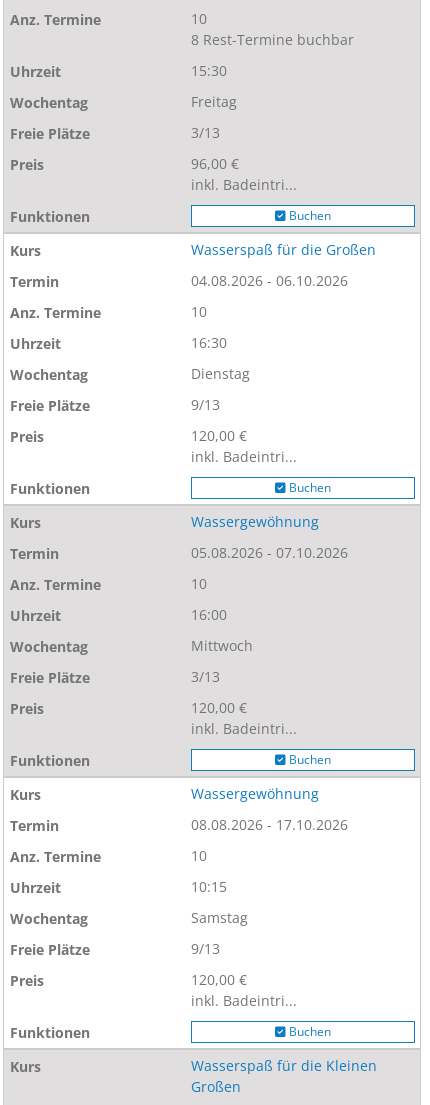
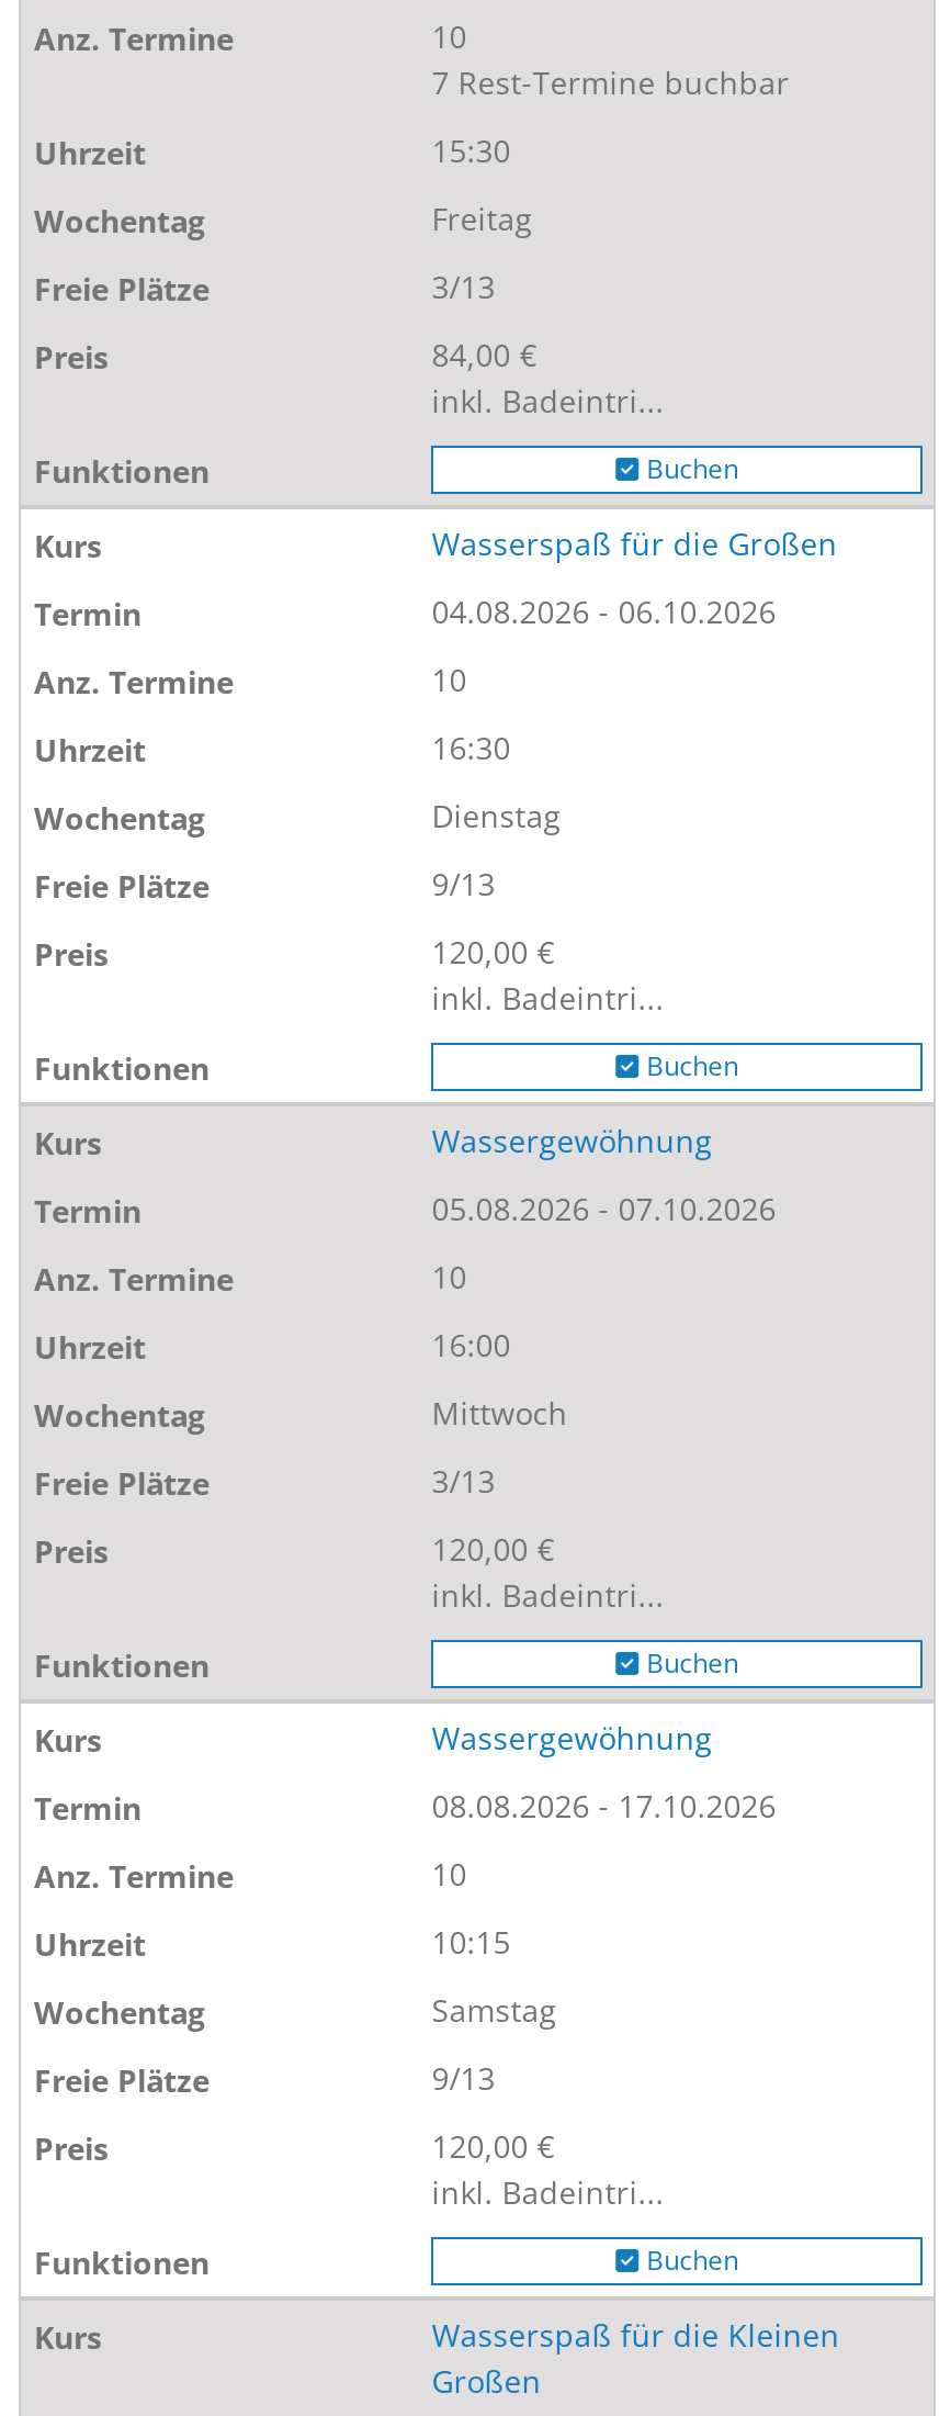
[191,29,354,48] 8 Rest-Termine buchbar -> [432,60,789,102] 7 Rest-Termine buchbar
[191,153,239,172] 96,00 € -> [432,333,537,374] 84,00 €

